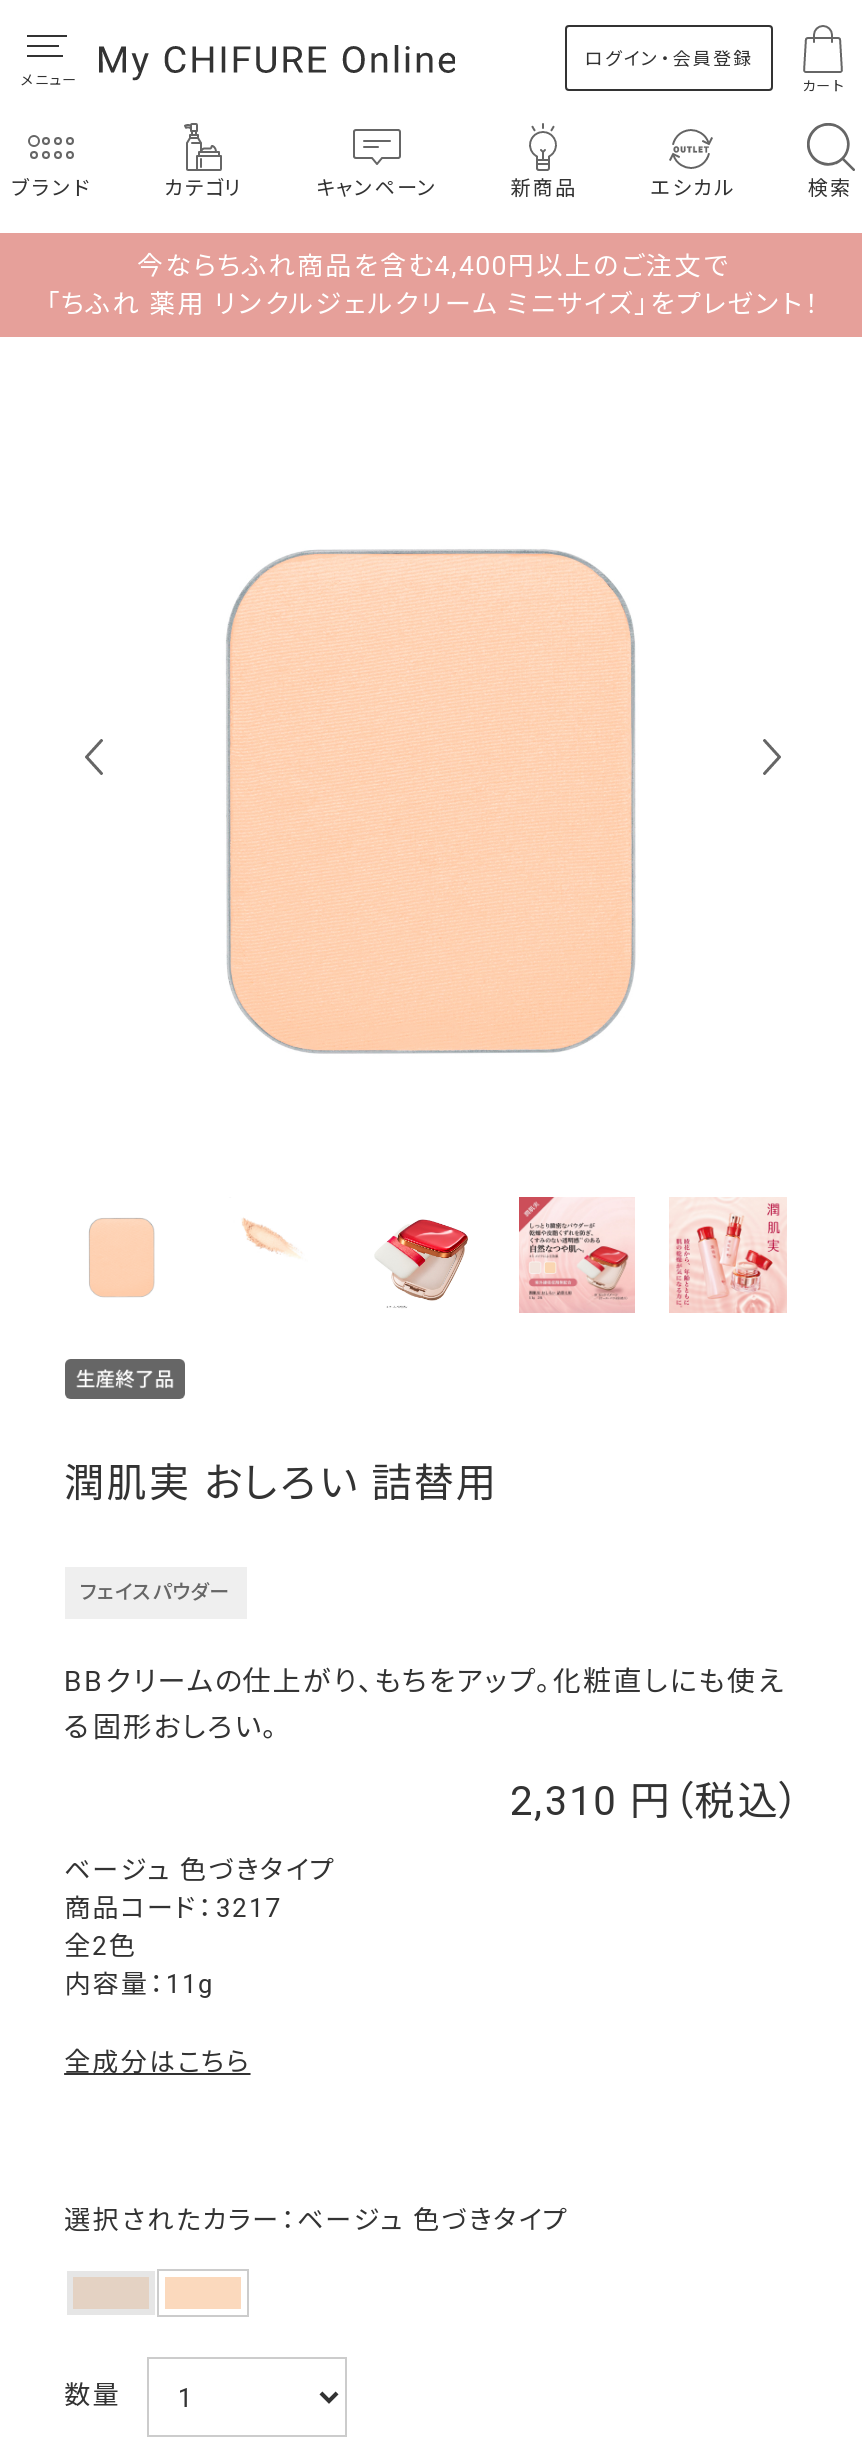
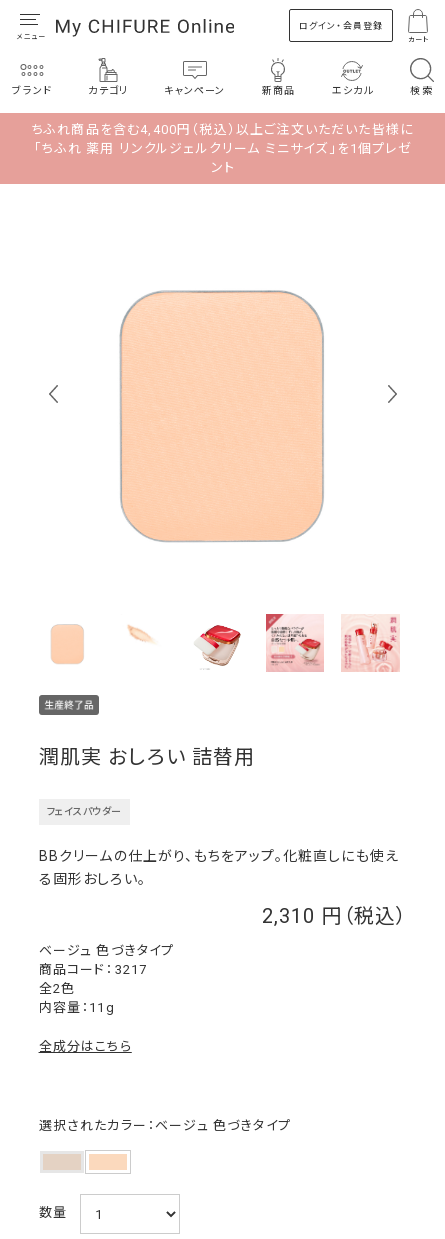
[45,251,821,319] 今ならちふれ商品を含む4,400円以上のご注文で | 「ちふれ 薬用 リンクルジェルクリーム ミニサイズ」をプレゼント！ -> [32,122,414,175] ちふれ商品を含む4,400円（税込）以上ご注文いただいた皆様に | 「ちふれ 薬用 リンクルジェルクリーム ミニサイズ」を1個プレゼ | ント

